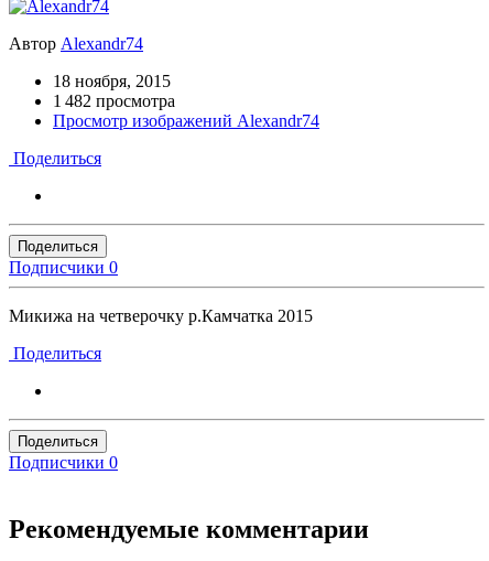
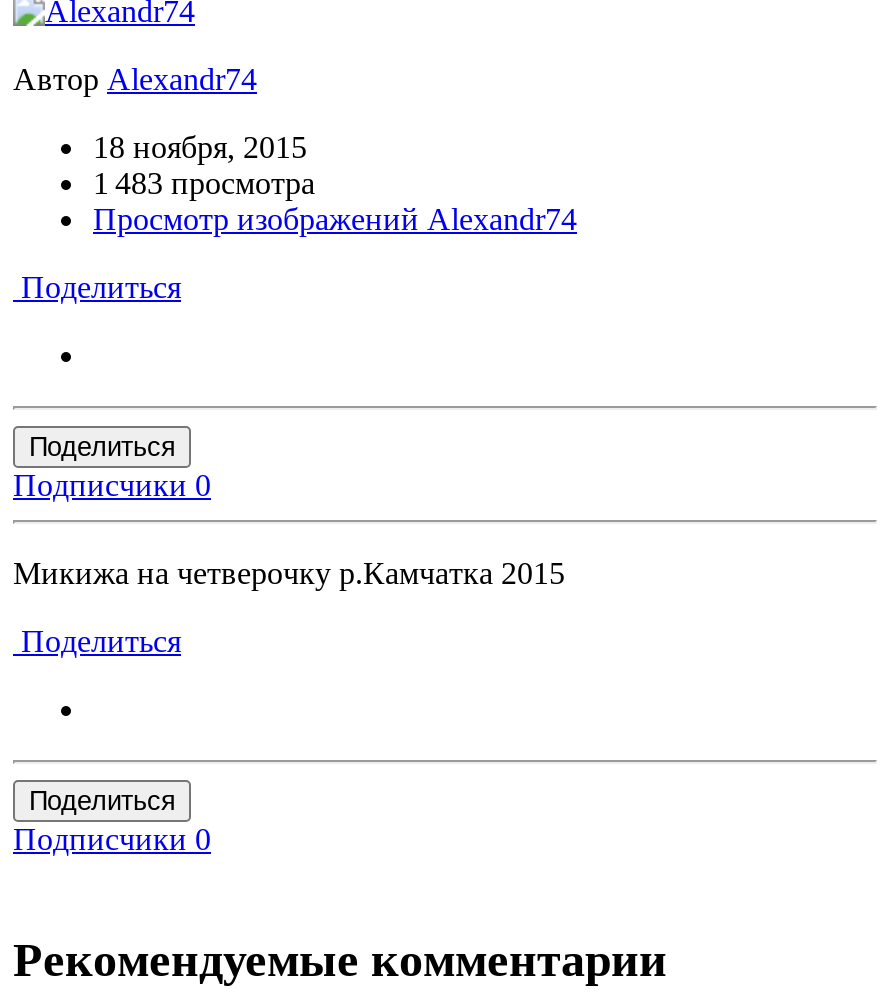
[53,92,175,111] 1 482 просмотра -> [93,167,315,201] 1 483 просмотра

